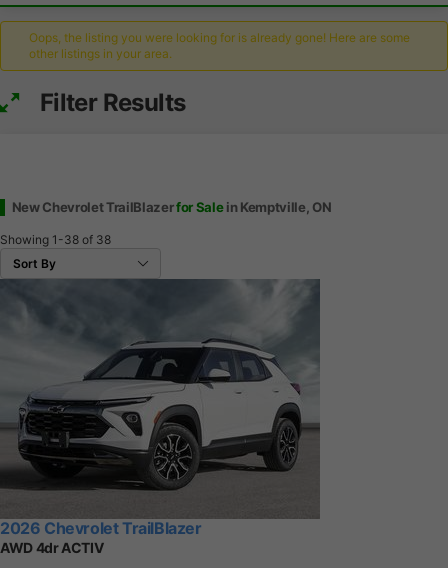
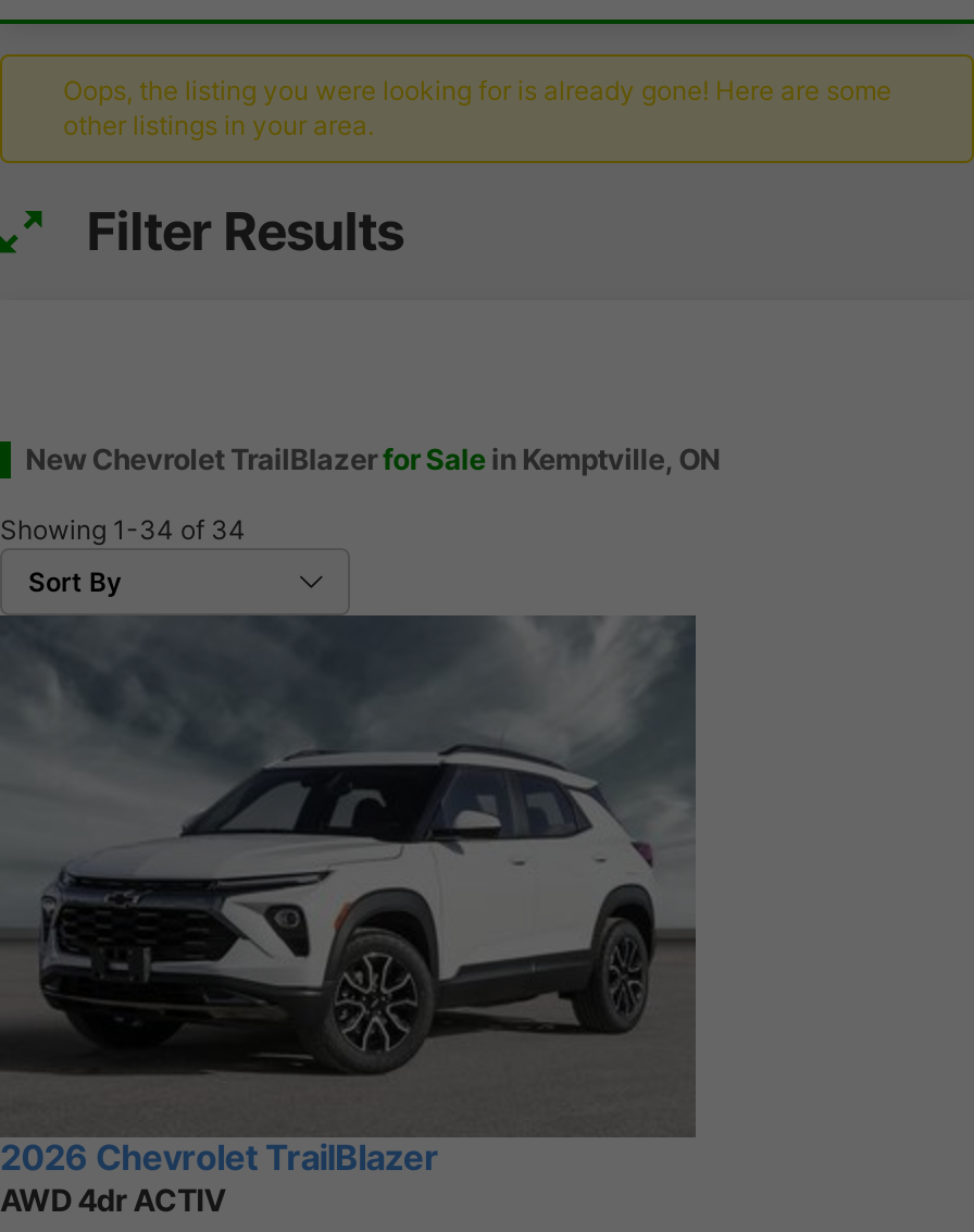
[0,232,111,247] Showing 1-38 of 38 -> [0,513,246,546] Showing 1-34 of 34

